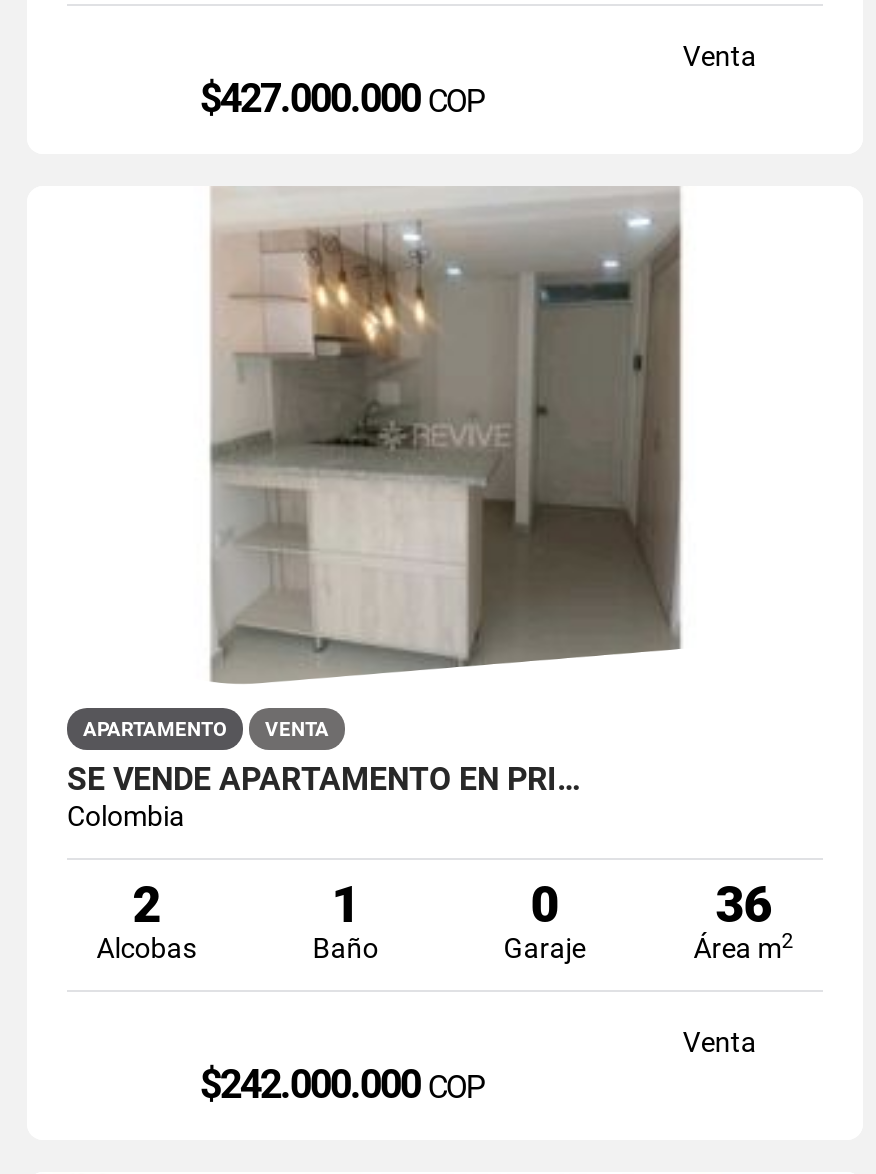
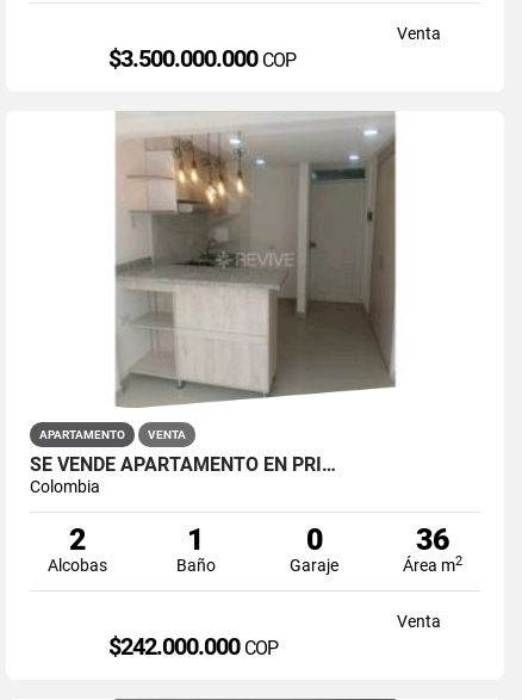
[200,74,484,122] $427.000.000COP -> [109,44,296,73] $3.500.000.000COP

